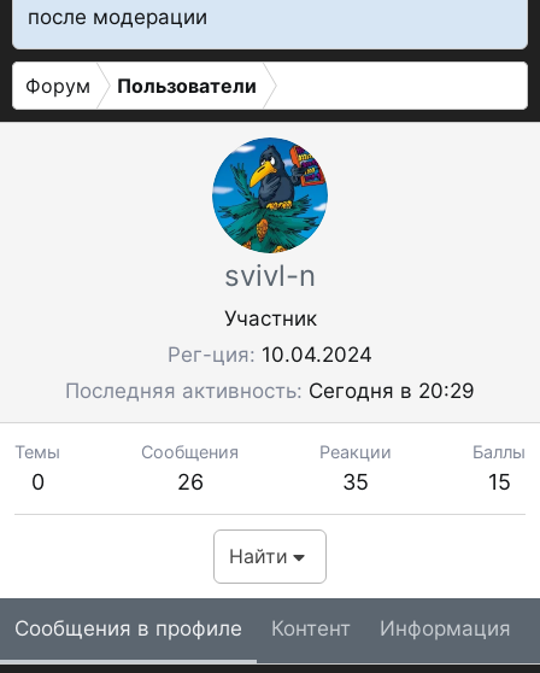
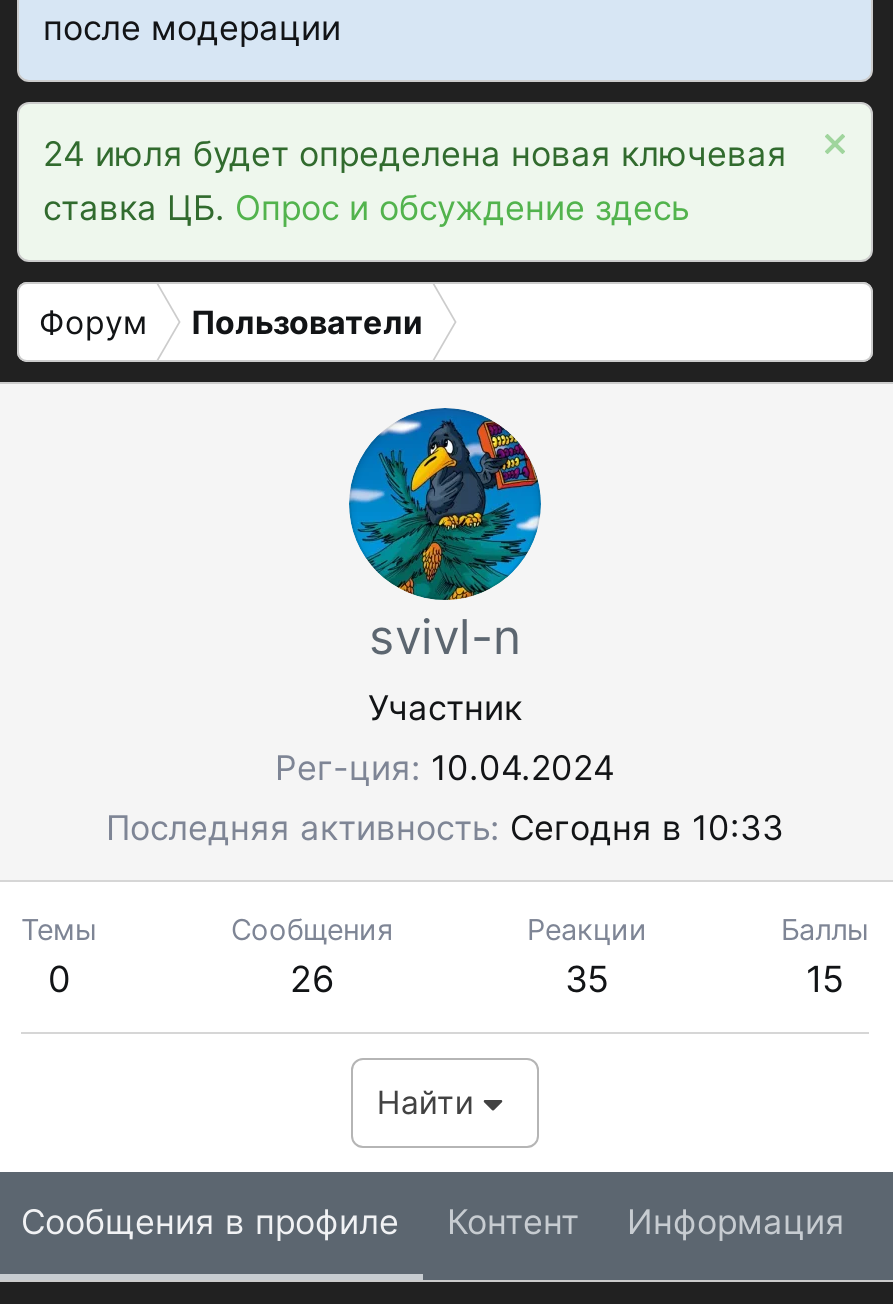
none -> [43,134,787,228] 24 июля будет определена новая ключевая | ставка ЦБ. Опрос и обсуждение здесь
[65,379,475,403] Последняя активность Сегодня в 20:29 -> [106,808,784,848] Последняя активность Сегодня в 10:33

